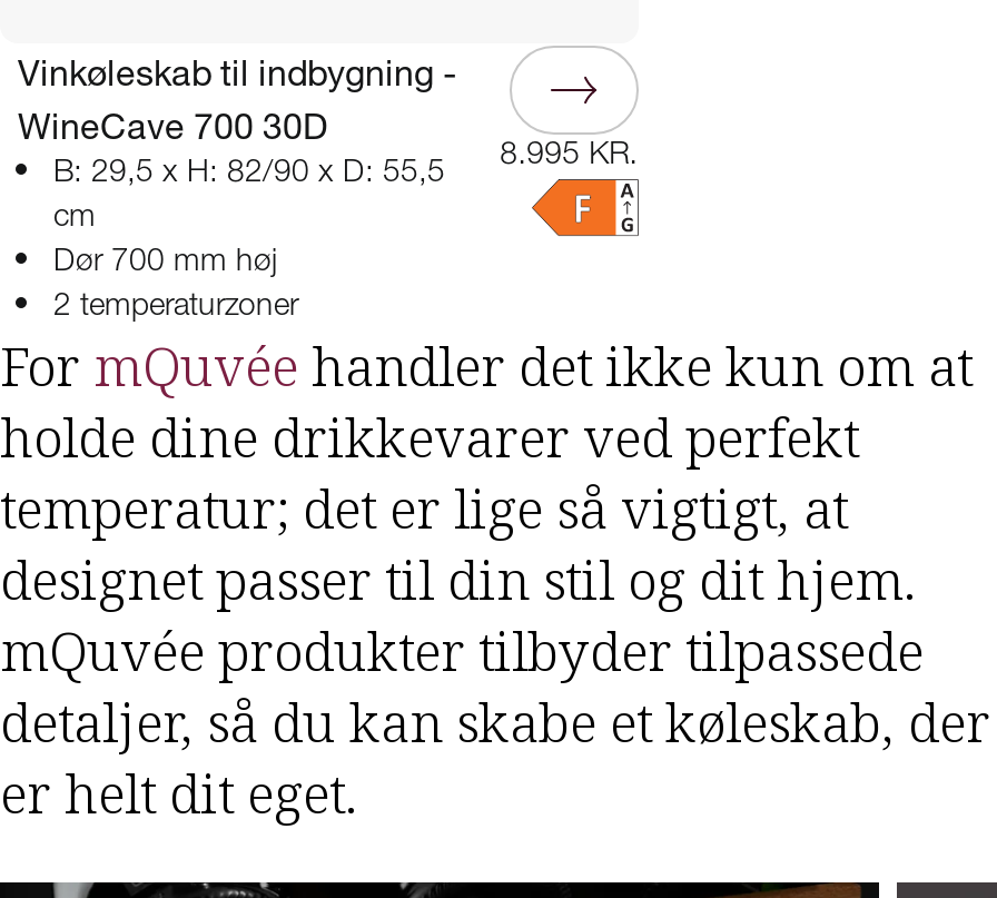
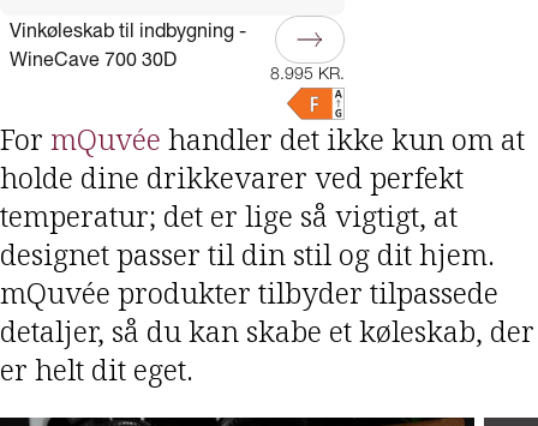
[53,159,445,321] B: 29,5 x H: 82/90 x D: 55,5 | cm | Dør 700 mm høj | 2 temperaturzoner -> none

